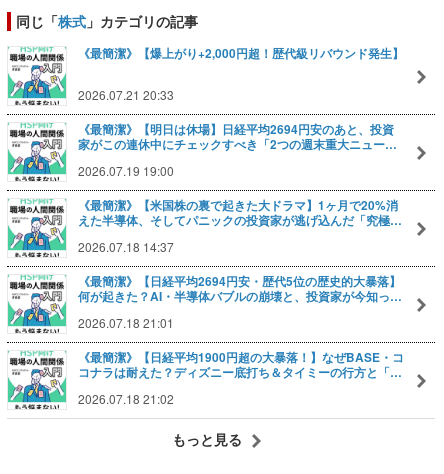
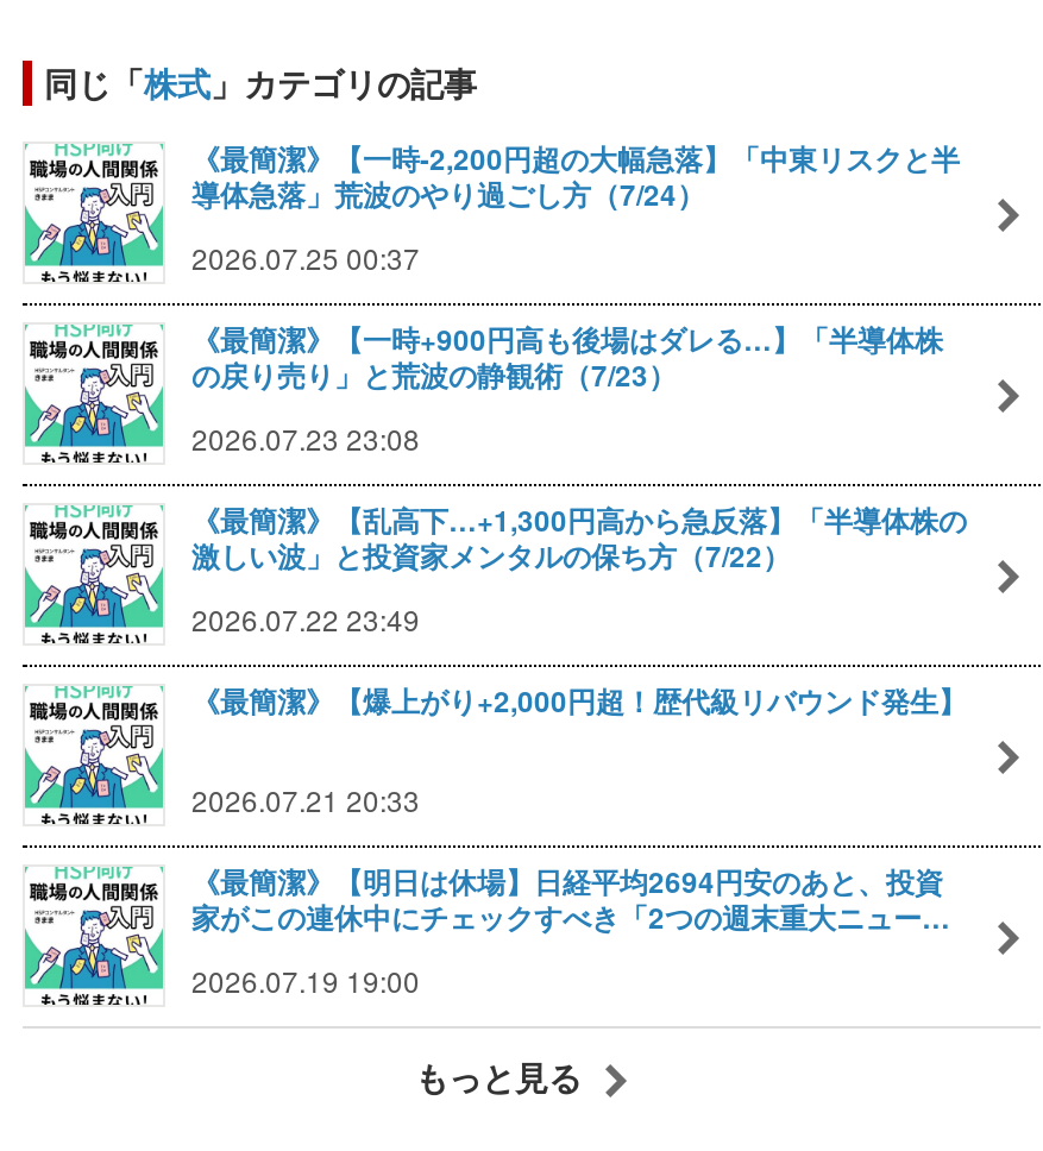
none -> [191,139,967,638] 《最簡潔》【一時-2,200円超の大幅急落】「中東リスクと半 | 導体急落」荒波のやり過ごし方（7/24） | 2026.07.25 00:37 | 《最簡潔》【一時+900円高も後場はダレる…】「半導体株 | の戻り売り」と荒波の静観術（7/23） | 2026.07.23 23:08 | 《最簡潔》【乱高下…+1,300円高から急反落】「半導体株の | 激しい波」と投資家メンタルの保ち方（7/22） | 2026.07.22 23:49
moved [9,40,404,179] -> [27,669,967,1000]: [image] | 《最簡潔》【爆上がり+2,000円超！歴代級リバウンド発生】 | 2026.07.21 20:33 | 《最簡潔》【明日は休場】日経平均2694円安のあと、投資 | 家がこの連休中にチェックすべき「2つの週末重大ニュー… | 2026.07.19 19:00
[78,197,404,407] 《最簡潔》【米国株の裏で起きた大ドラマ】1ヶ月で20%消 | えた半導体、そしてパニックの投資家が逃げ込んだ「究極… | 2026.07.18 14:37 | 《最簡潔》【日経平均2694円安・歴代5位の歴史的大暴落】 | 何が起きた？AI・半導体バブルの崩壊と、投資家が今知っ… | 2026.07.18 21:01 | 《最簡潔》【日経平均1900円超の大暴落！】なぜBASE・コ | コナラは耐えた？ディズニー底打ち＆タイミーの行方と「… | 2026.07.18 21:02 -> none

